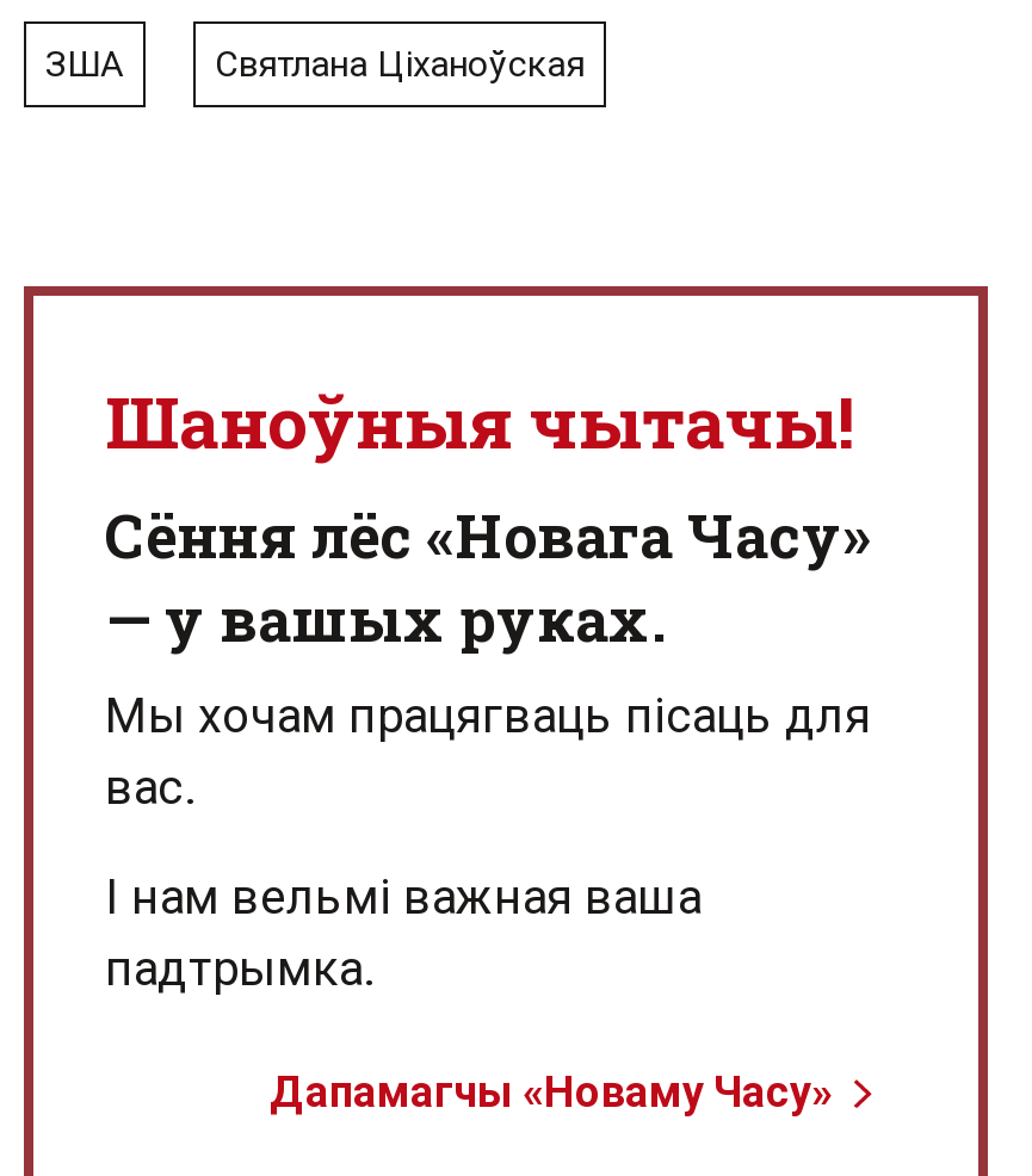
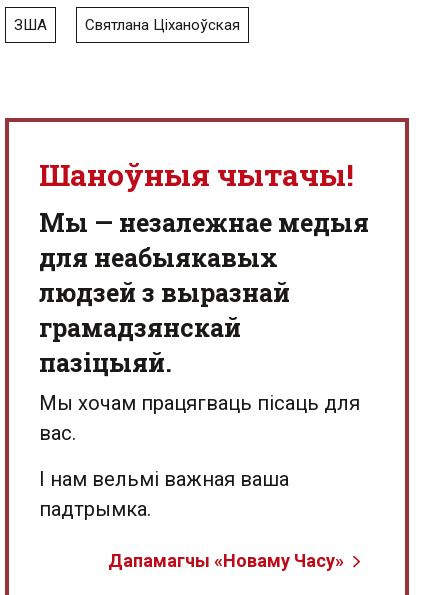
[105,495,871,658] Сёння лёс «Новага Часу» | — у вашых руках. -> [39,206,369,379] Мы — незалежнае медыя | для неабыякавых | людзей з выразнай | грамадзянскай | пазіцыяй.

